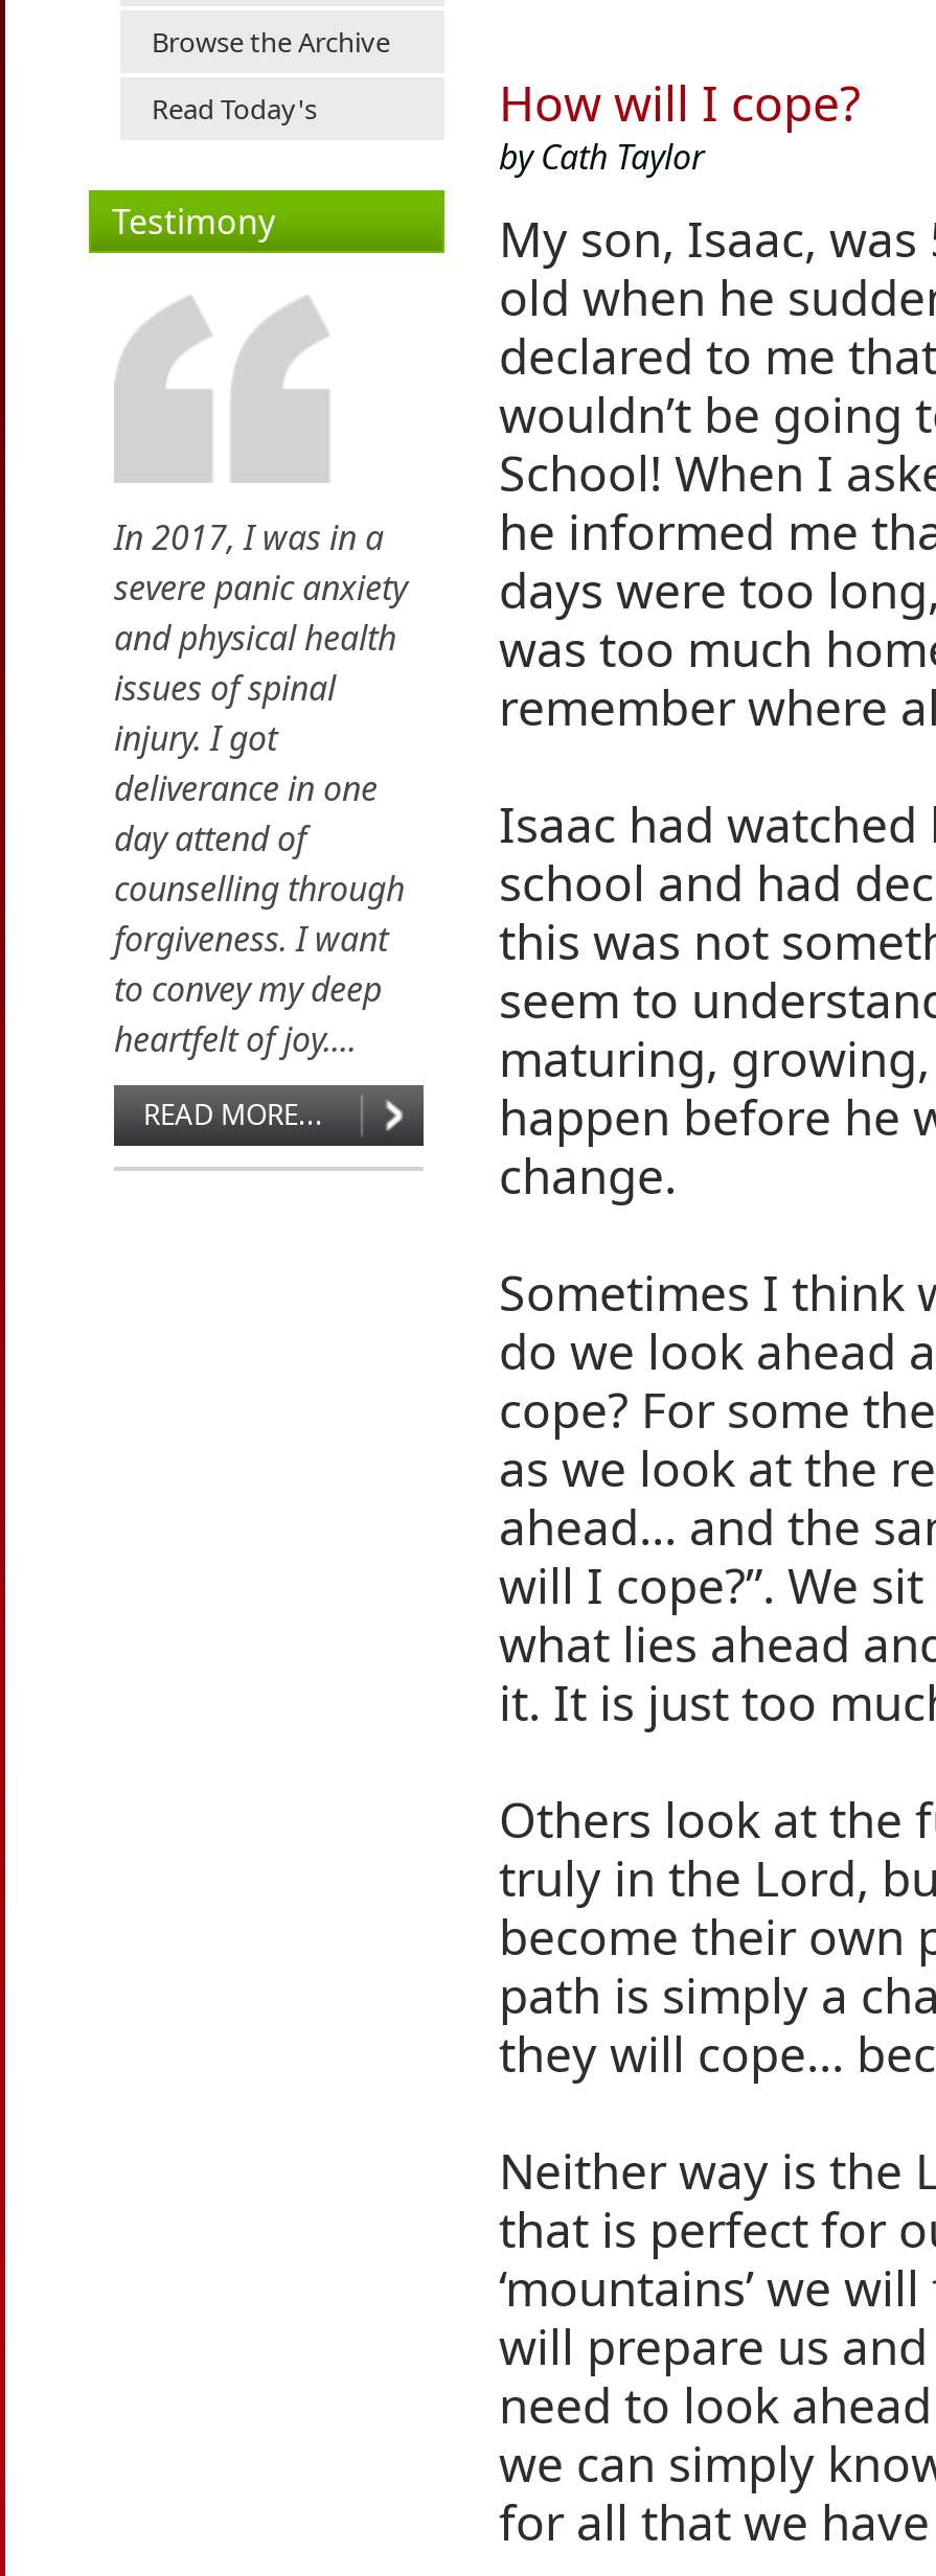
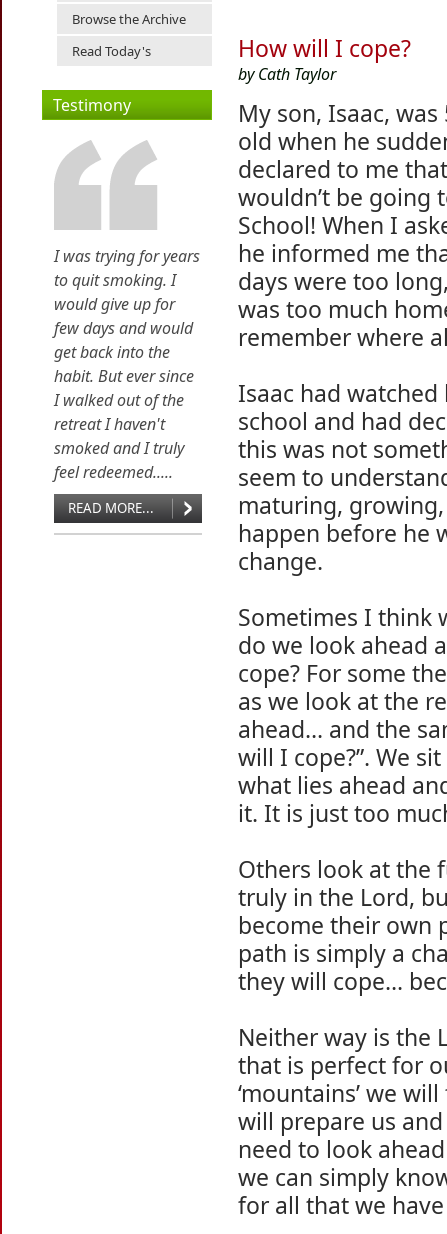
[114,514,407,1062] In 2017, I was in a | severe panic anxiety | and physical health | issues of spinal | injury. I got | deliverance in one | day attend of | counselling through | forgiveness. I want | to convey my deep | heartfelt of joy.... -> [54,245,200,483] I was trying for years | to quit smoking. I | would give up for | few days and would | get back into the | habit. But ever since | I walked out of the | retreat I haven't | smoked and I truly | feel redeemed.....
moved [143,1096,323,1133] -> [68,499,154,517]: READ MORE...

